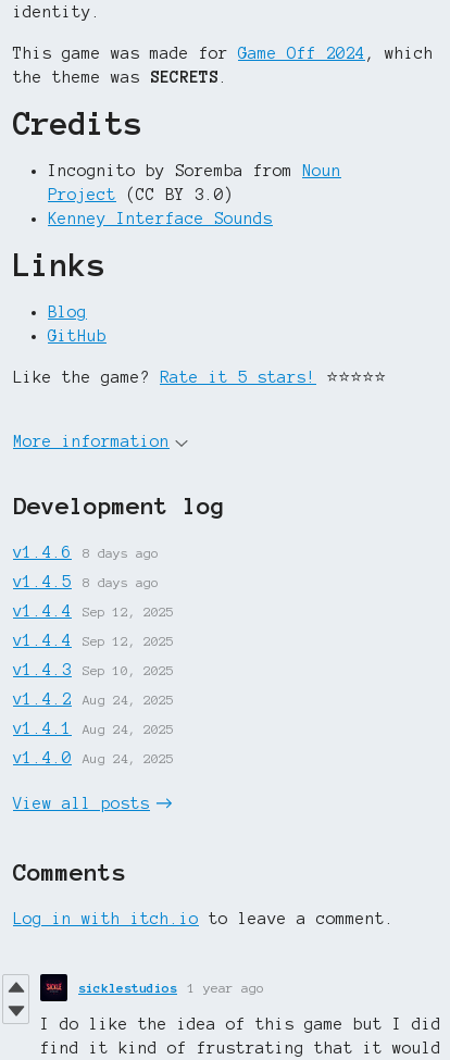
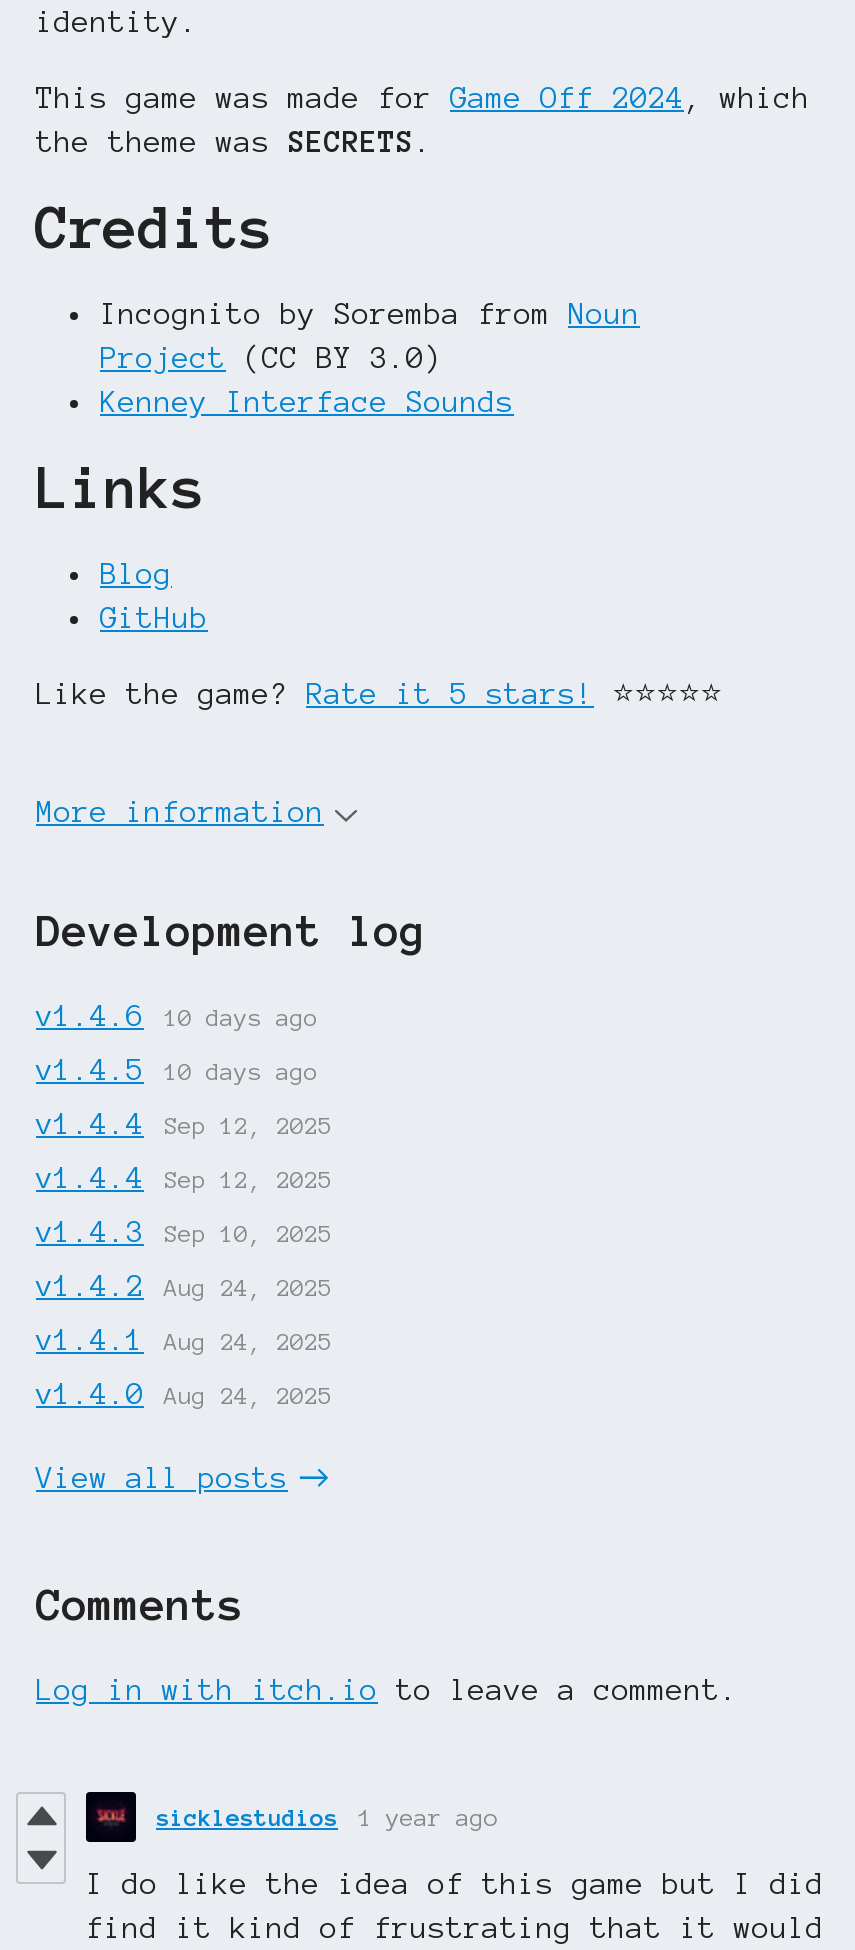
[13,543,159,561] v1.4.6 8 days ago -> [36,999,318,1031] v1.4.6 10 days ago
[13,573,159,590] v1.4.5 8 days ago -> [36,1053,318,1085] v1.4.5 10 days ago

